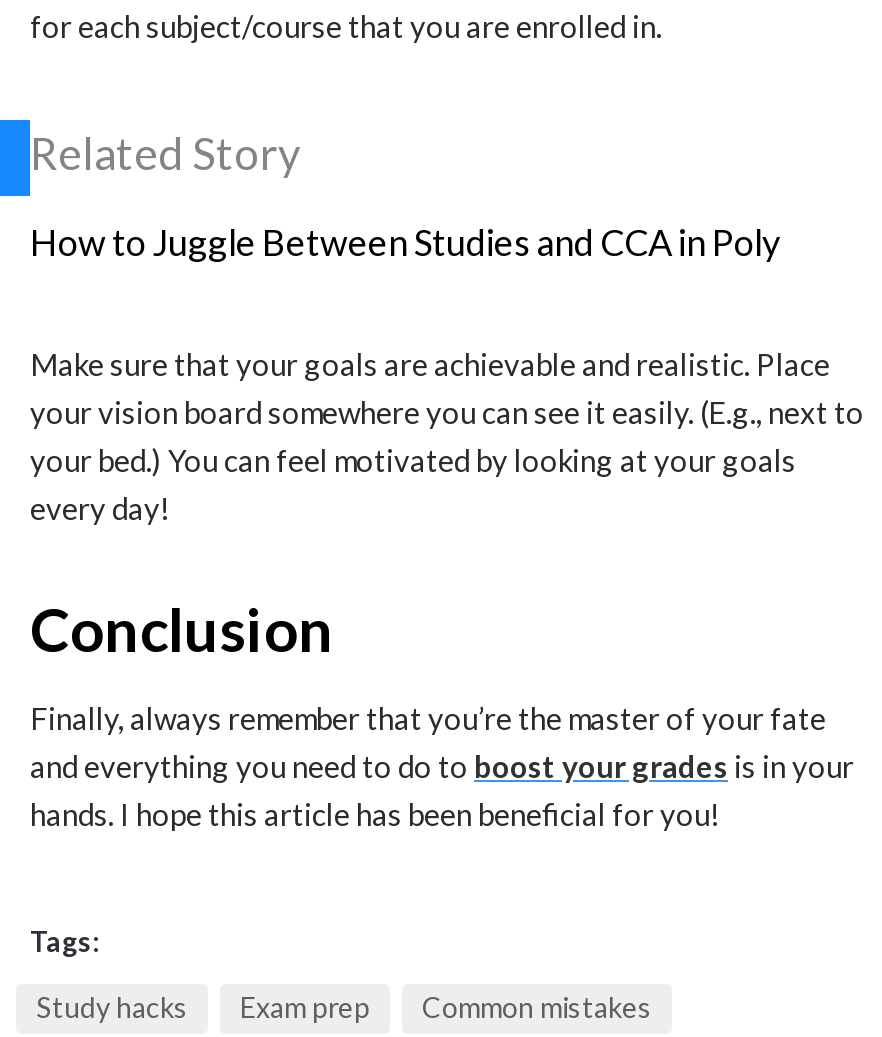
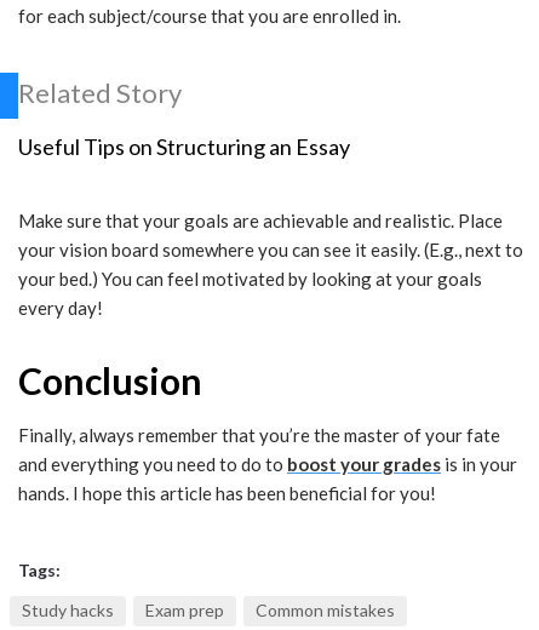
[30,220,780,264] How to Juggle Between Studies and CCA in Poly -> [18,133,350,160] Useful Tips on Structuring an Essay

